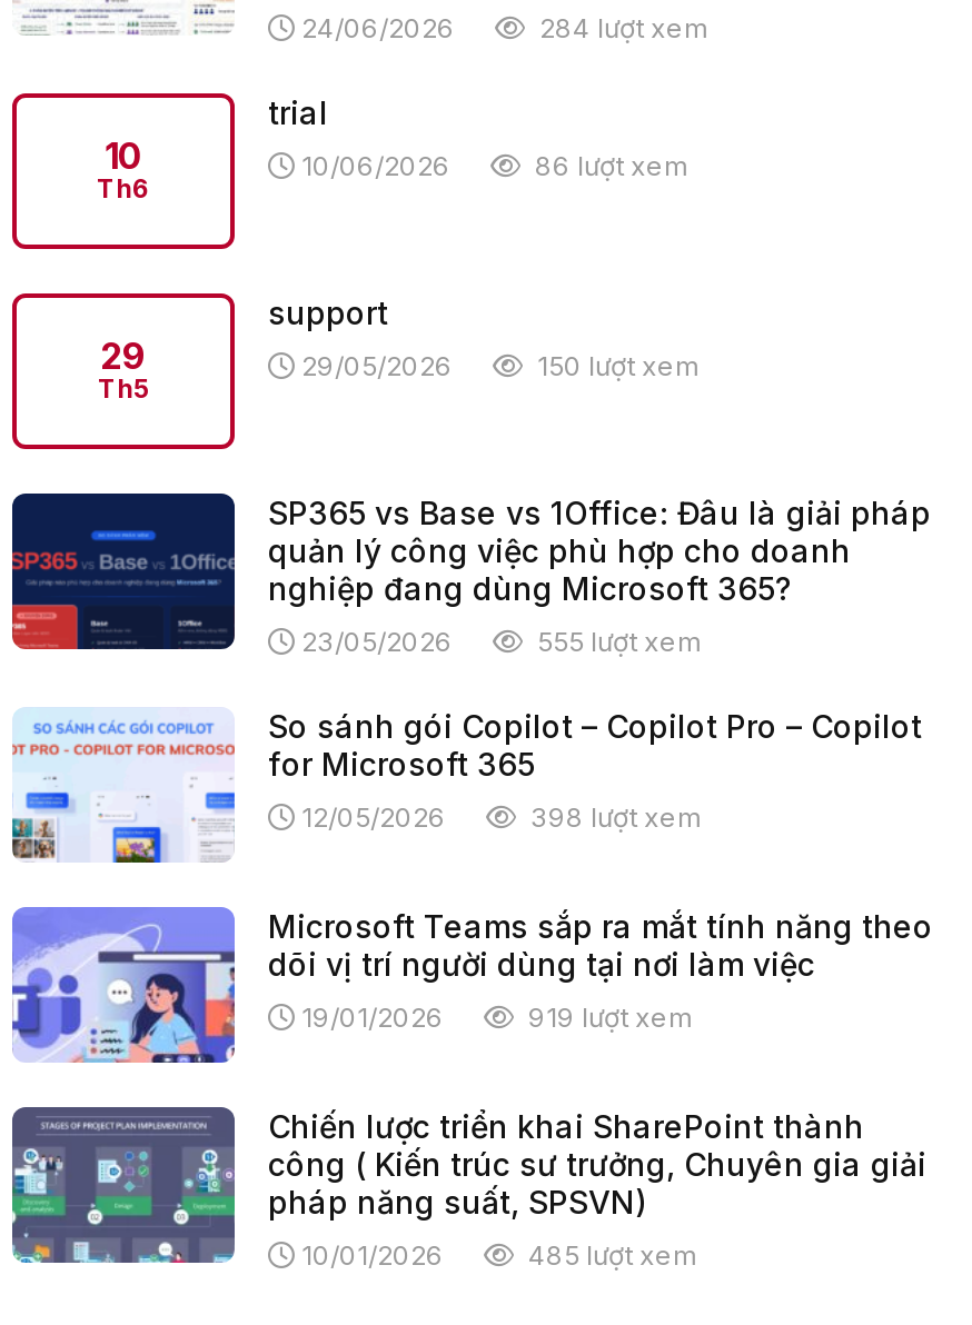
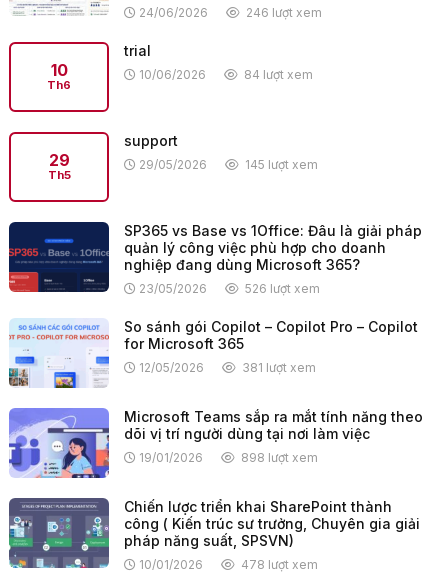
[533,12,708,45] 284 lượt xem -> [243,5,322,20] 246 lượt xem
[528,150,688,183] 86 lượt xem -> [241,67,313,82] 84 lượt xem
[530,350,700,383] 150 lượt xem -> [242,157,318,172] 145 lượt xem
[530,626,702,659] 555 lượt xem -> [242,281,320,296] 526 lượt xem
[524,801,702,835] 398 lượt xem -> [239,360,316,375] 381 lượt xem
[522,1001,693,1035] 919 lượt xem -> [238,450,318,465] 898 lượt xem
[522,1239,697,1273] 485 lượt xem -> [238,557,318,572] 478 lượt xem

